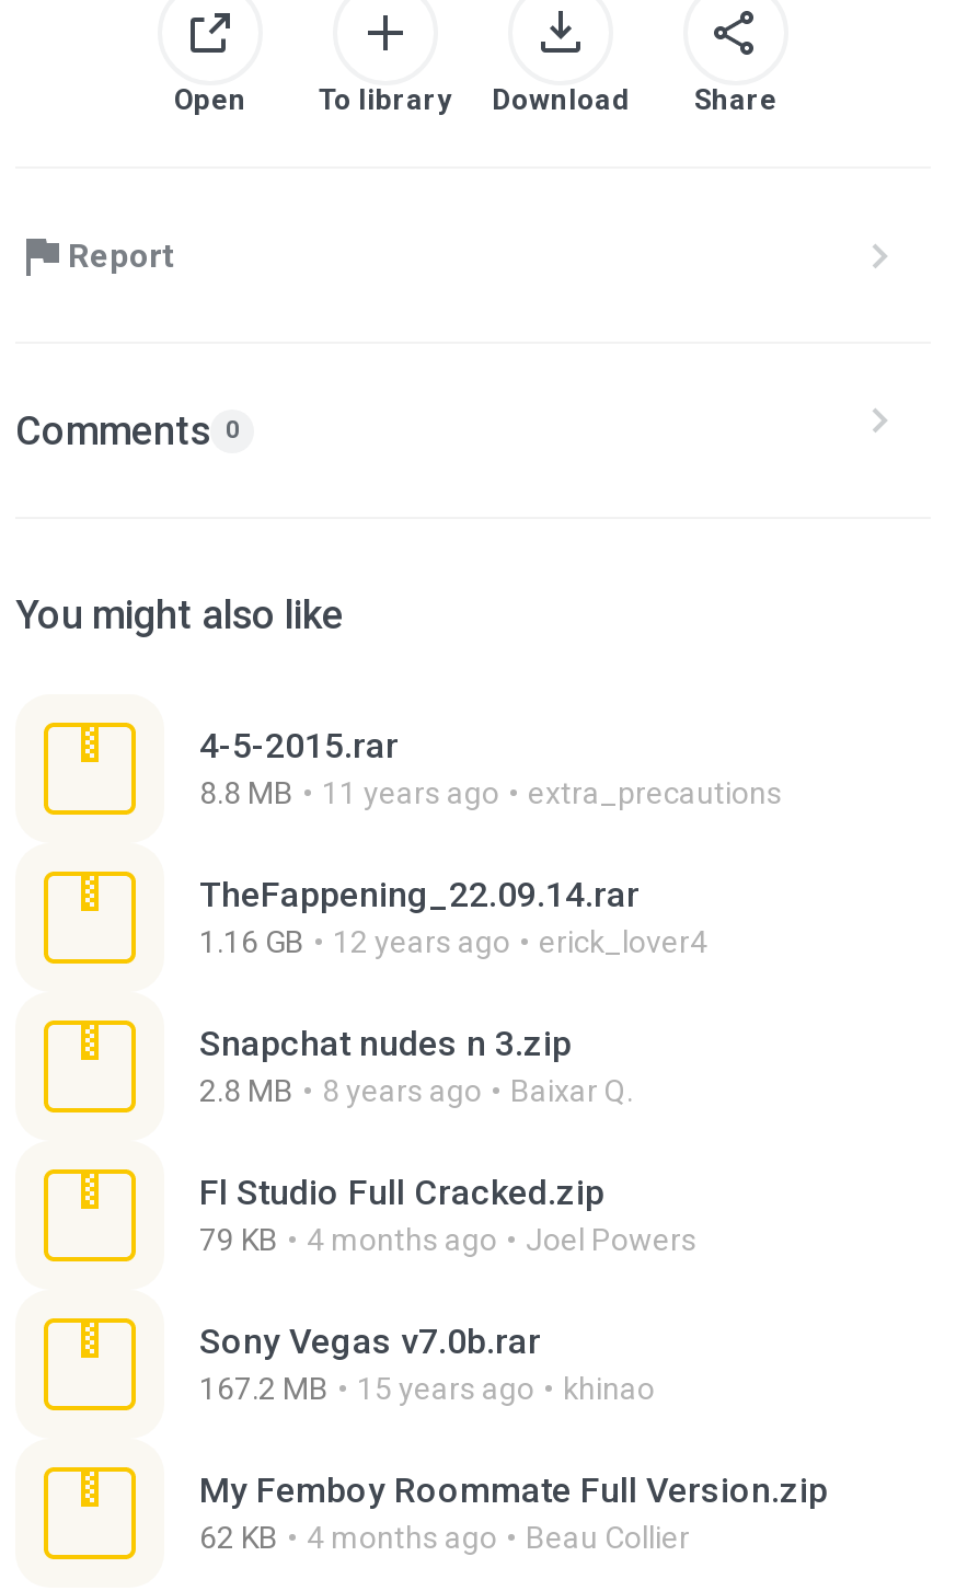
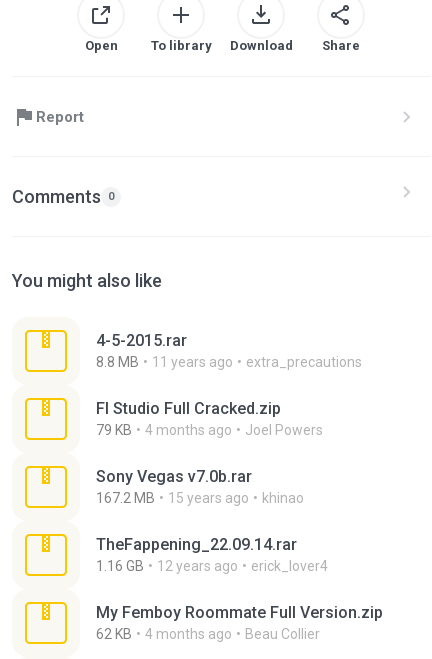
moved [199,874,707,959] -> [96,535,328,574]: TheFappening_22.09.14.rar | 1.16 GB | 12 years ago | erick_lover4
[199,1023,633,1108] Snapchat nudes n 3.zip | 2.8 MB | 8 years ago | Baixar Q. -> none
moved [199,1172,696,1406] -> [96,399,323,506]: Fl Studio Full Cracked.zip | 79 KB | 4 months ago | Joel Powers | Sony Vegas v7.0b.rar | 167.2 MB | 15 years ago | khinao

